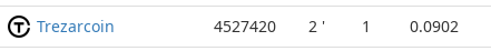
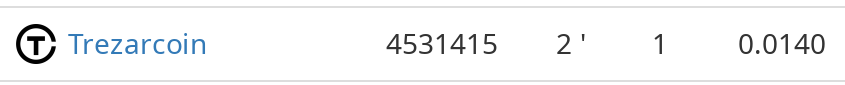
[214,16,276,37] 4527420 -> [386,25,498,63] 4531415
[410,16,459,37] 0.0902 -> [738,25,826,63] 0.0140

